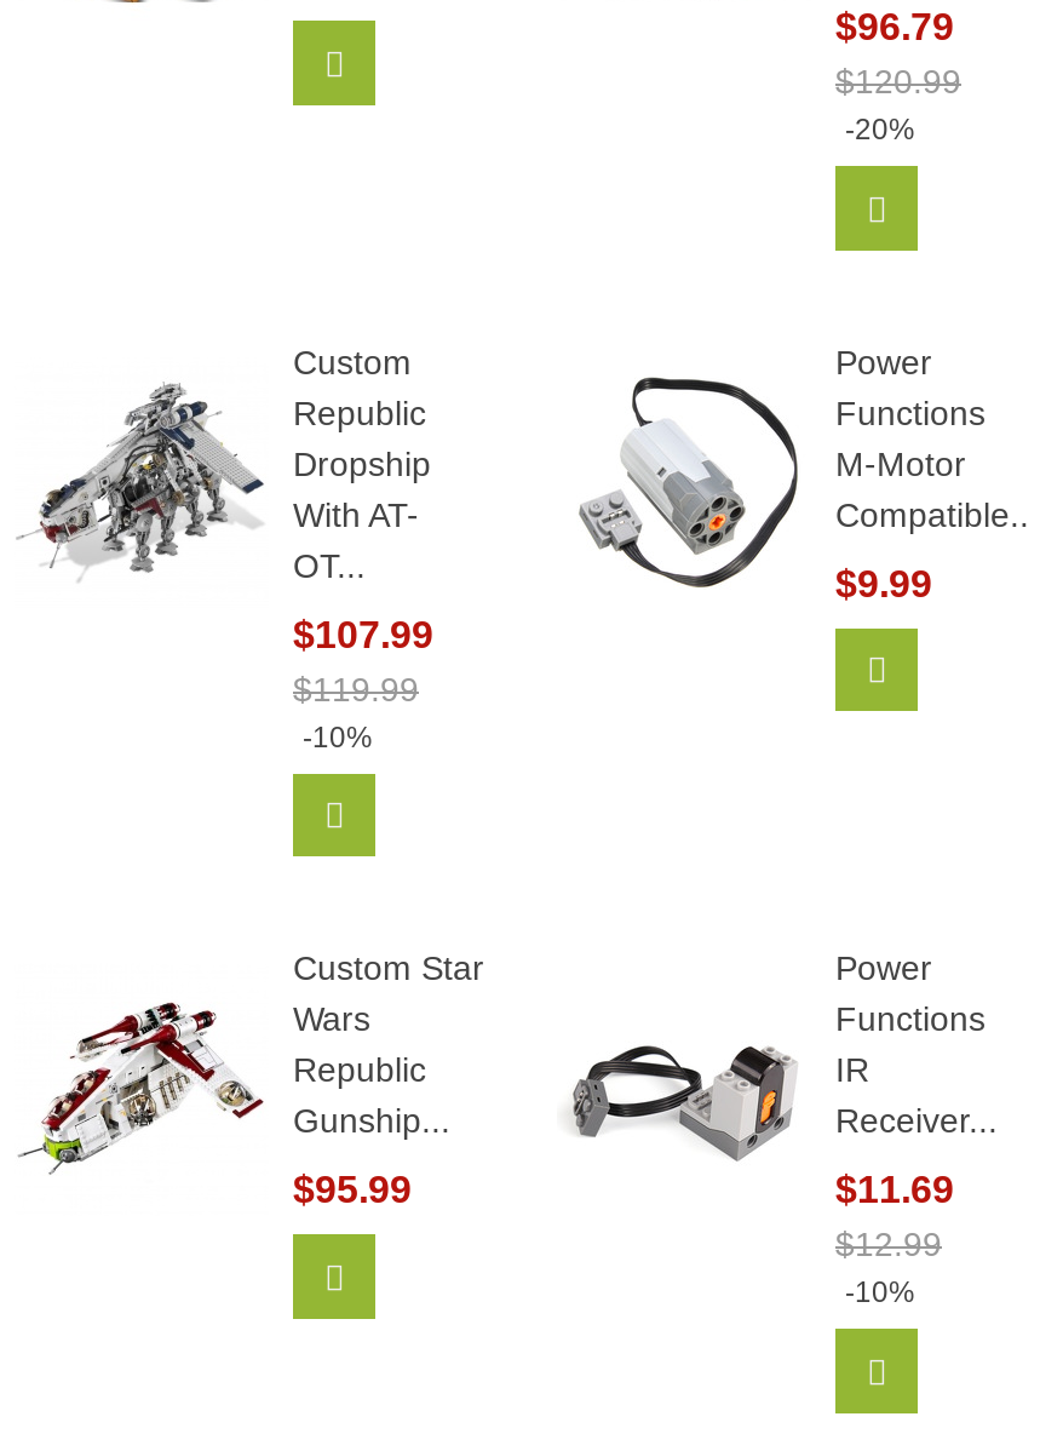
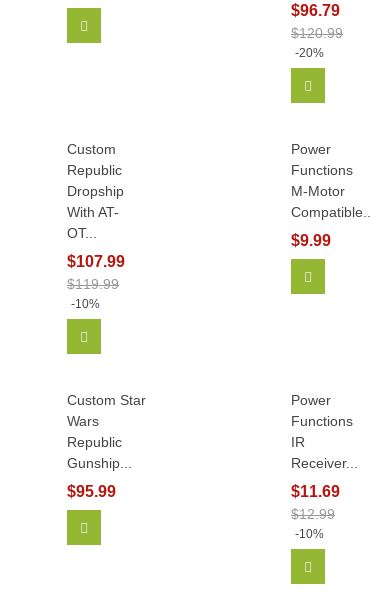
[19,383,264,574] [image] -> none
[576,375,799,591] [image] -> none
[19,1000,264,1175] [image] -> none
[567,1044,797,1163] [image] -> none

